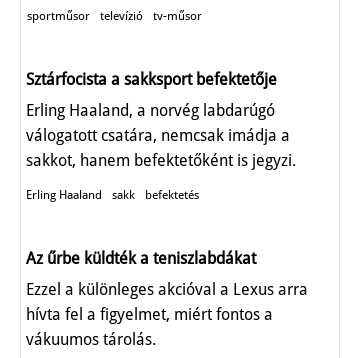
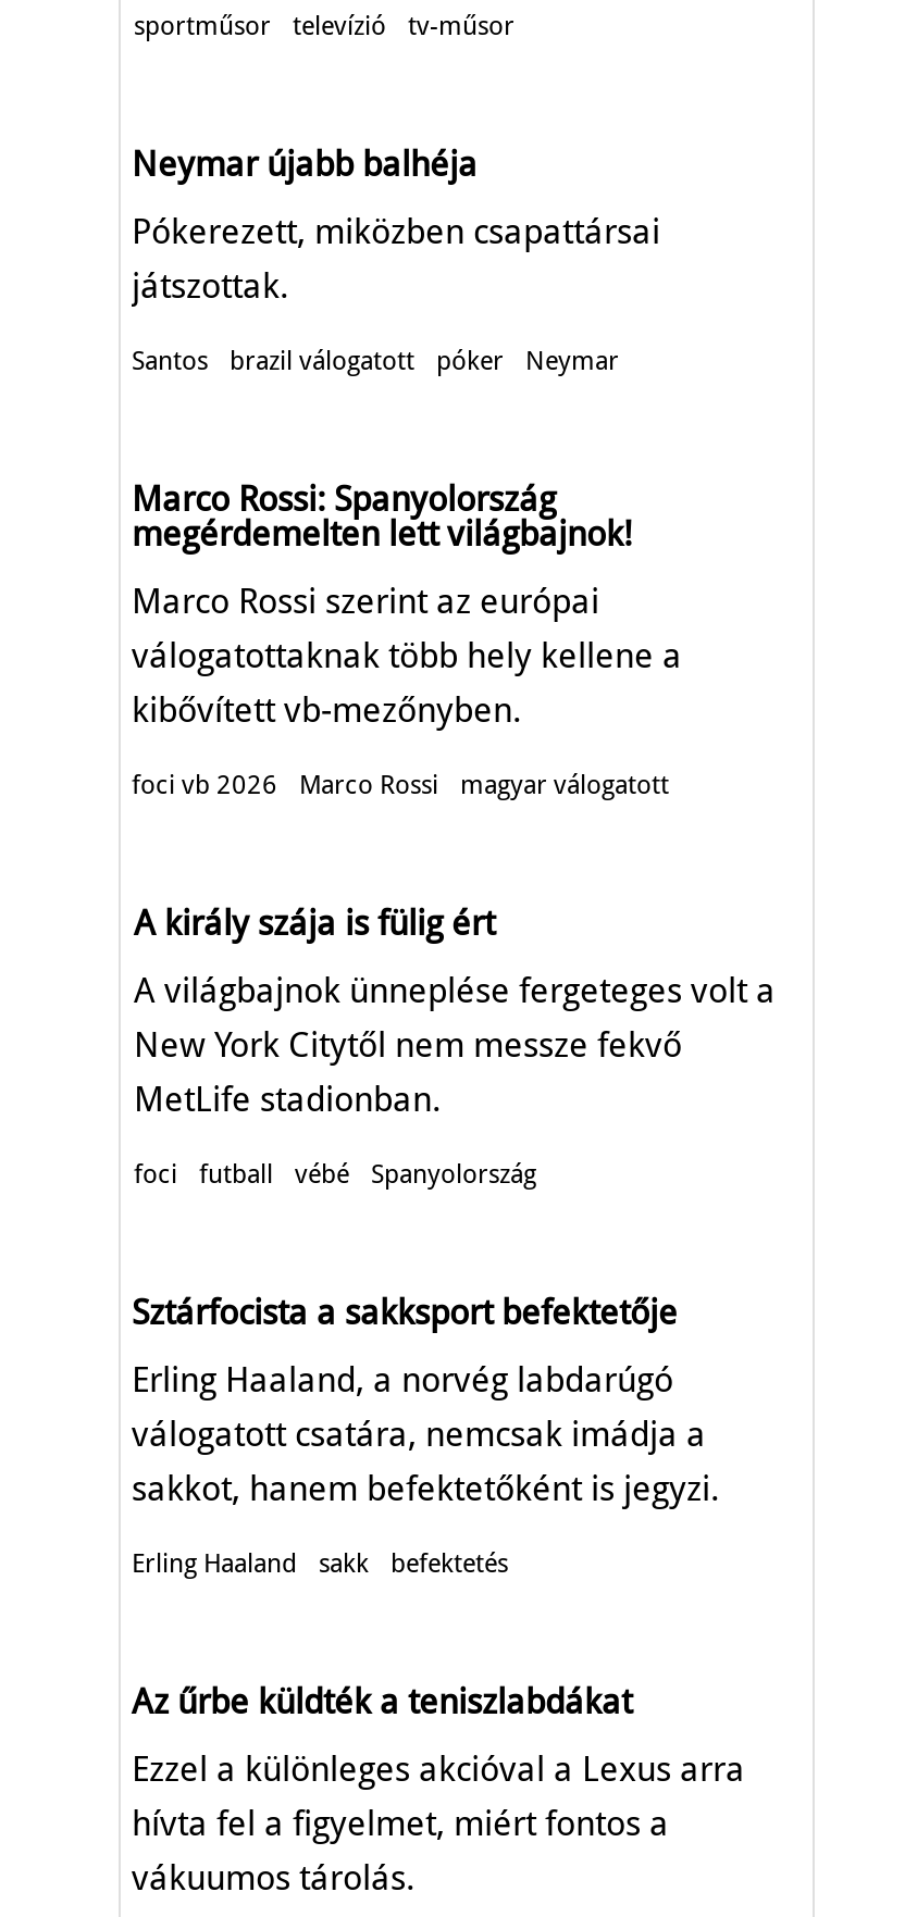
none -> [132,142,776,1188] Neymar újabb balhéja | Pókerezett, miközben csapattársai | játszottak. | Santos | brazil válogatott | póker | Neymar | Marco Rossi: Spanyolország | megérdemelten lett világbajnok! | Marco Rossi szerint az európai | válogatottaknak több hely kellene a | kibővített vb-mezőnyben. | foci vb 2026 | Marco Rossi | magyar válogatott | A király szája is fülig ért | A világbajnok ünneplése fergeteges volt a | New York Citytől nem messze fekvő | MetLife stadionban. | foci | futball | vébé | Spanyolország

